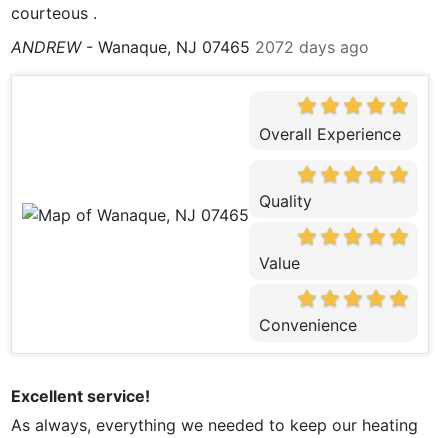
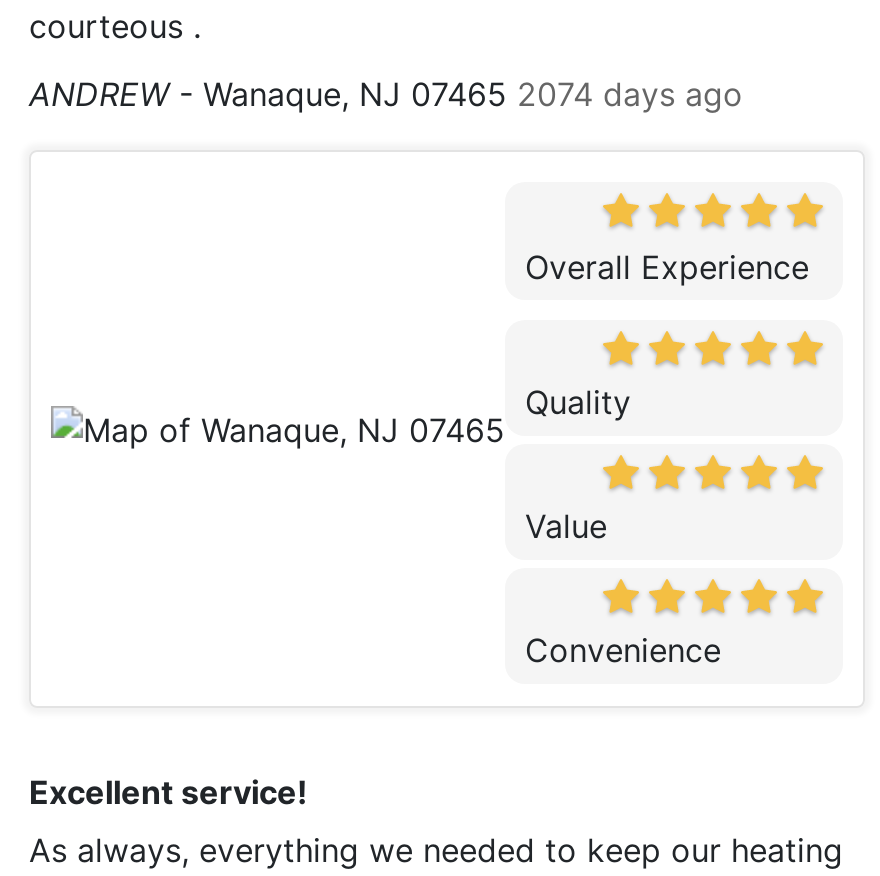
[11,37,369,57] ANDREW - Wanaque, NJ 07465 2072 days ago -> [29,73,743,113] ANDREW - Wanaque, NJ 07465 2074 days ago

